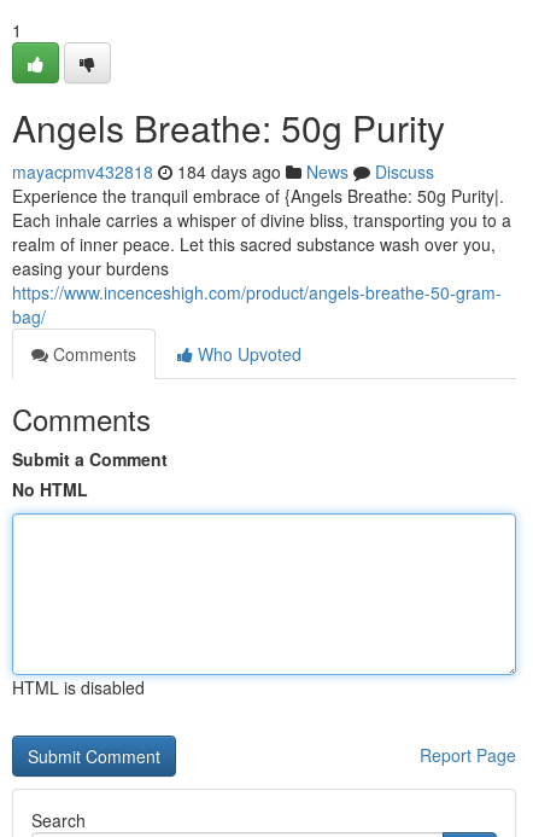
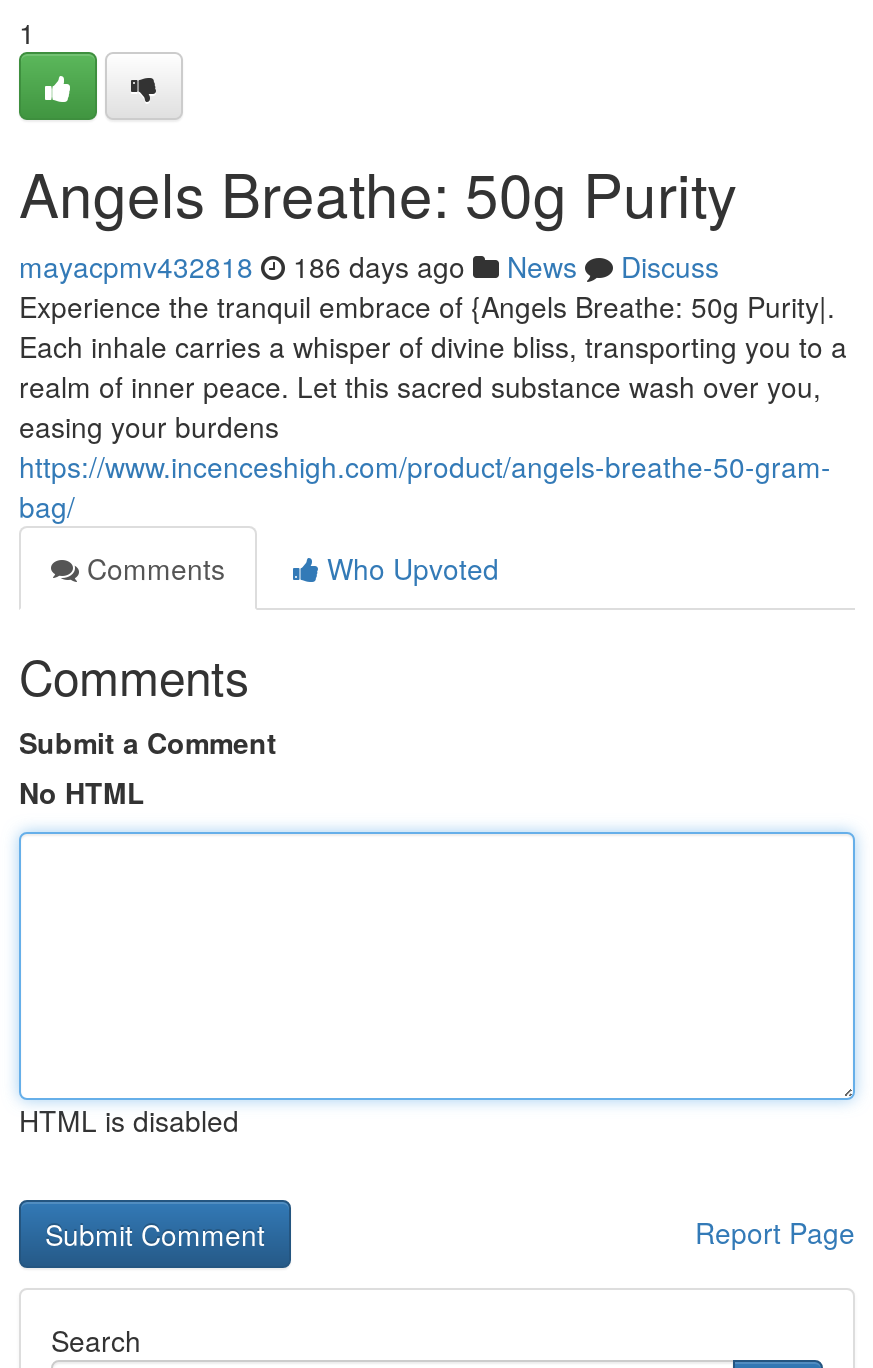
[12,159,434,184] mayacpmv432818 184 days ago News Discuss -> [19,246,719,286] mayacpmv432818 186 days ago News Discuss

